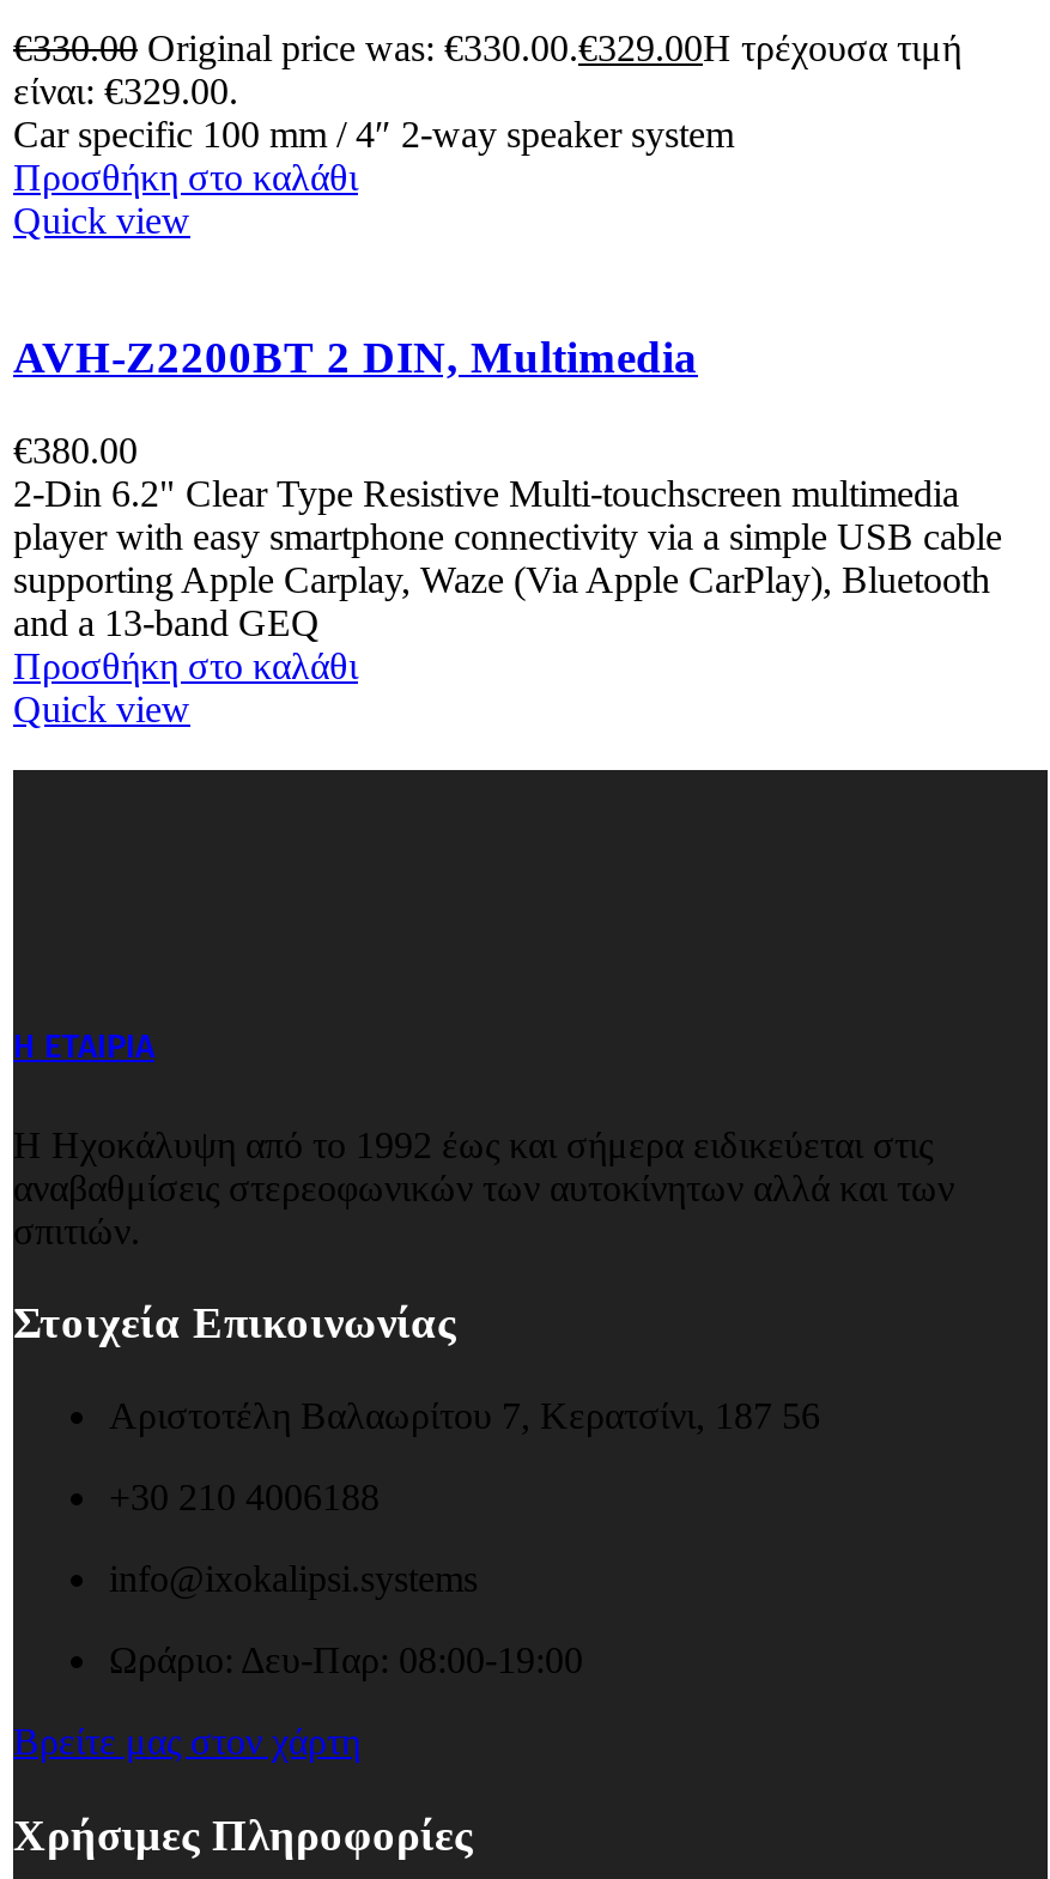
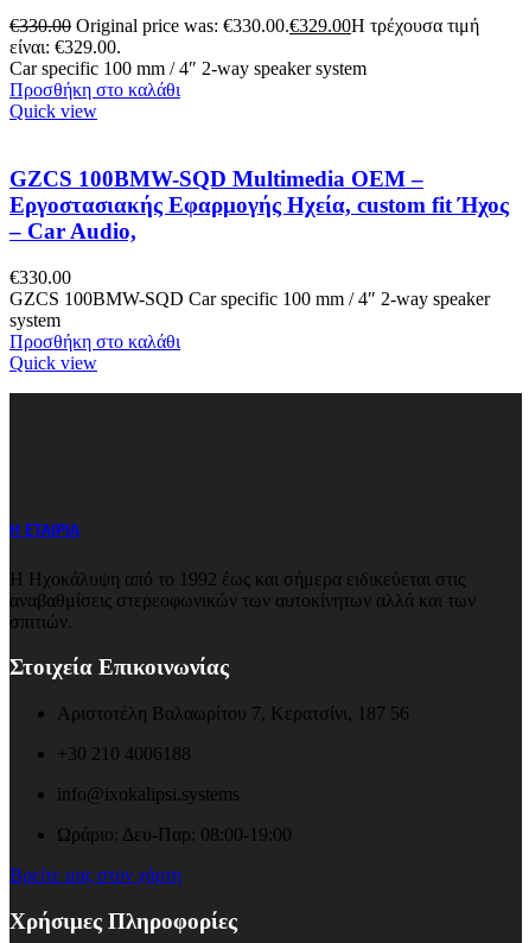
[13,332,698,382] AVH-Z2200BT 2 DIN, Multimedia -> [9,166,509,243] GZCS 100BMW-SQD Multimedia OEM – | Εργοστασιακής Εφαρμογής Ηχεία, custom fit Ήχος | – Car Audio,
[13,429,1002,643] €380.00 | 2-Din 6.2" Clear Type Resistive Multi-touchscreen multimedia | player with easy smartphone connectivity via a simple USB cable | supporting Apple Carplay, Waze (Via Apple CarPlay), Bluetooth | and a 13-band GEQ -> [9,267,490,330] €330.00 | GZCS 100BMW-SQD Car specific 100 mm / 4″ 2-way speaker | system

